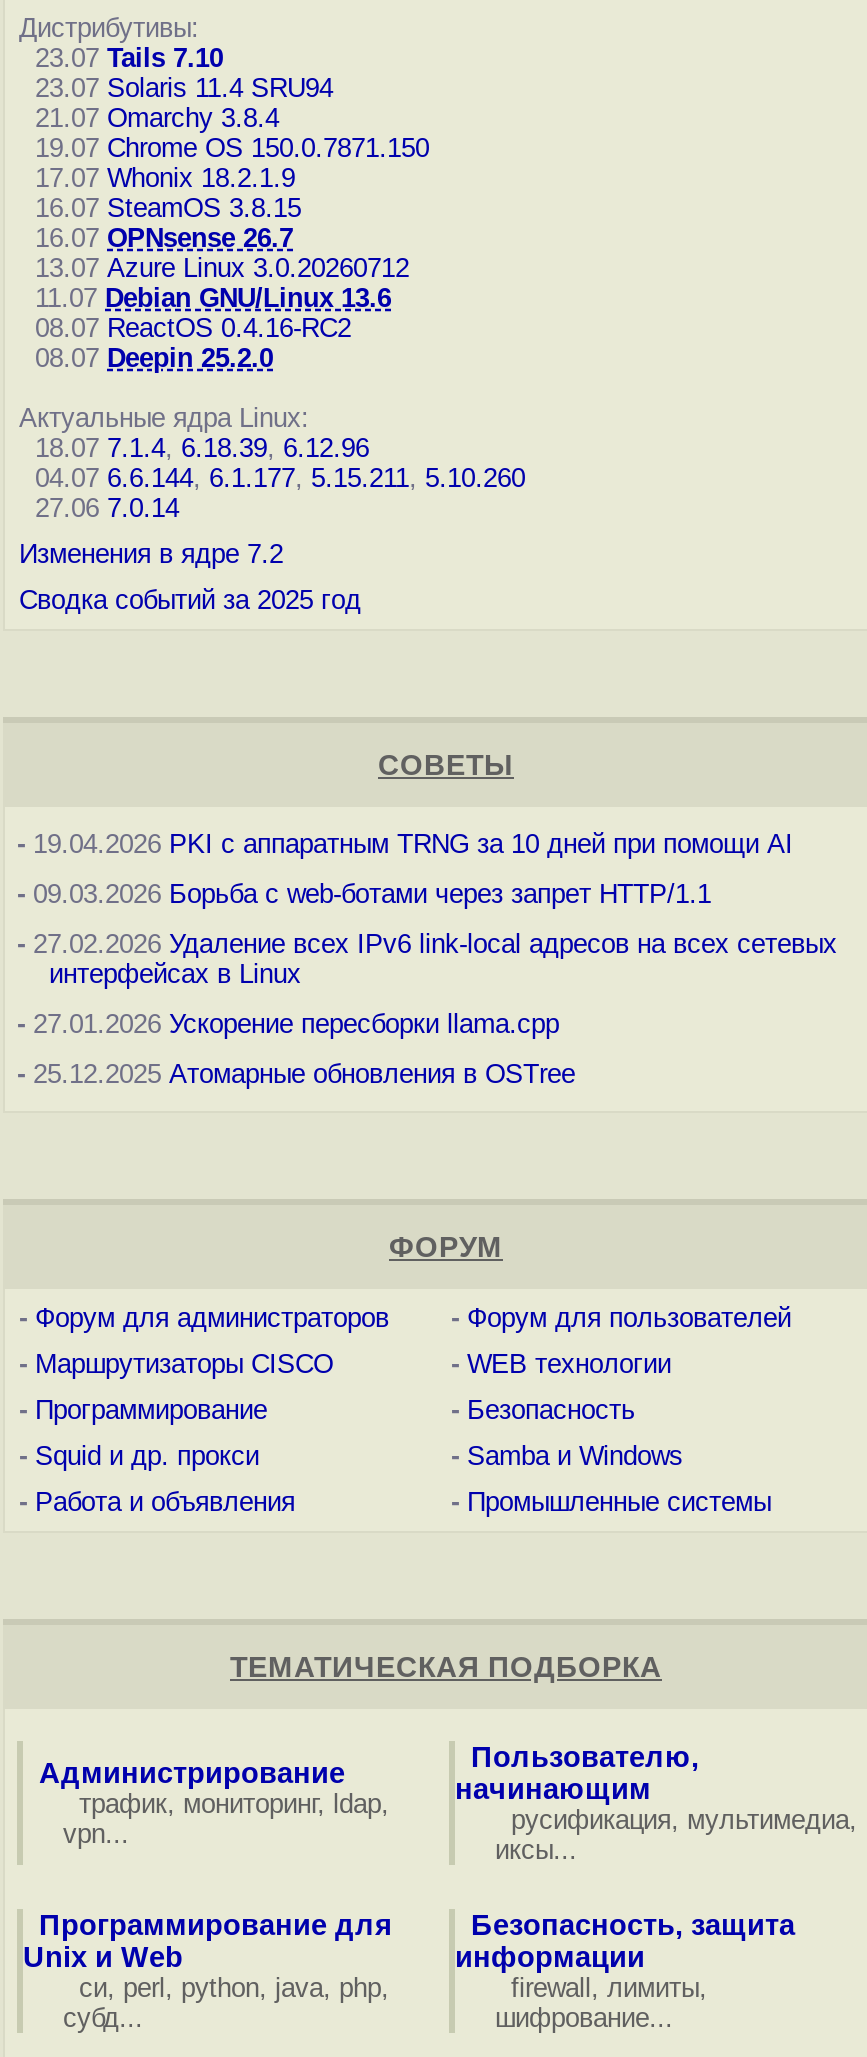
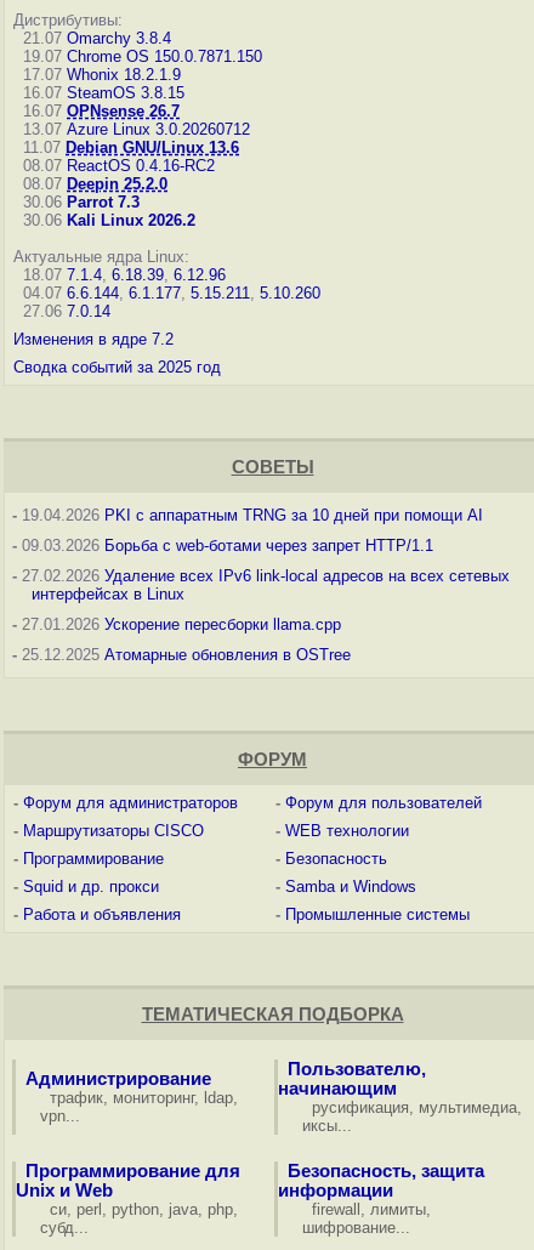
[19,43,333,103] 23.07 Tails 7.10 | 23.07 Solaris 11.4 SRU94 -> none
moved [19,103,429,373] -> [13,29,262,193]: 21.07 Omarchy 3.8.4 | 19.07 Chrome OS 150.0.7871.150 | 17.07 Whonix 18.2.1.9 | ... | 08.07 ReactOS 0.4.16-RC2 | 08.07 Deepin 25.2.0
none -> [13,193,195,229] 30.06 Parrot 7.3 | 30.06 Kali Linux 2026.2

